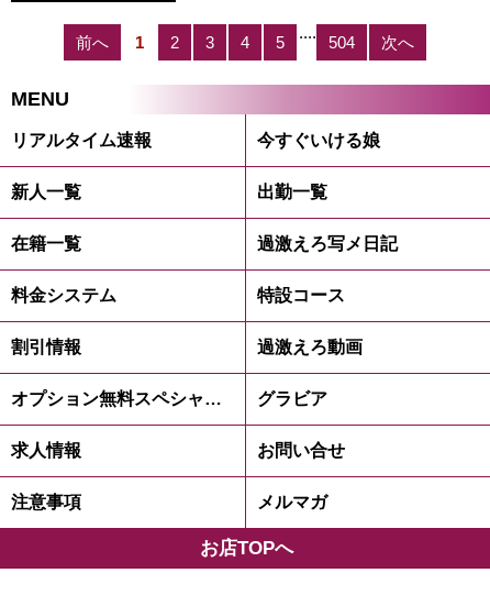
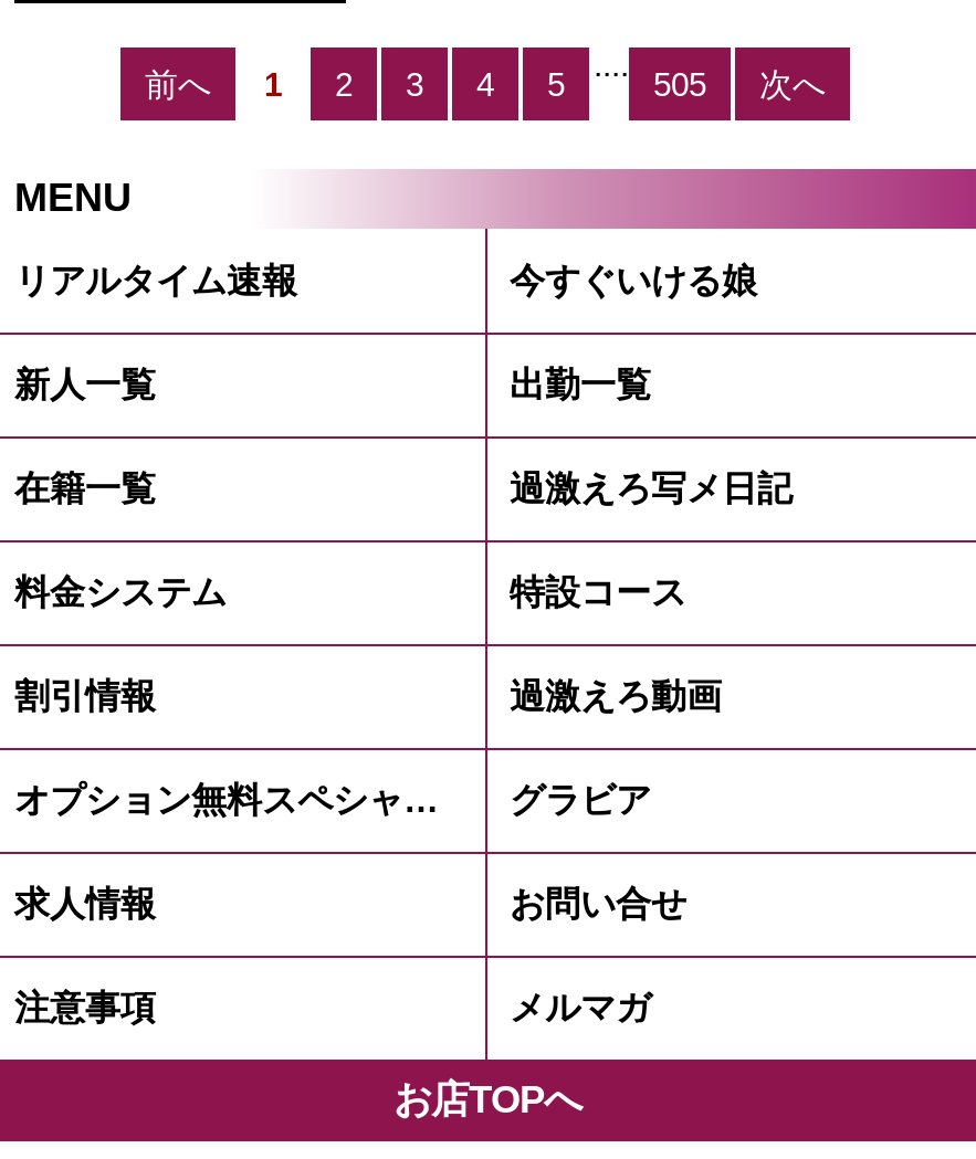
[328,33,414,52] 504 次へ -> [653,65,826,103] 505 次へ

